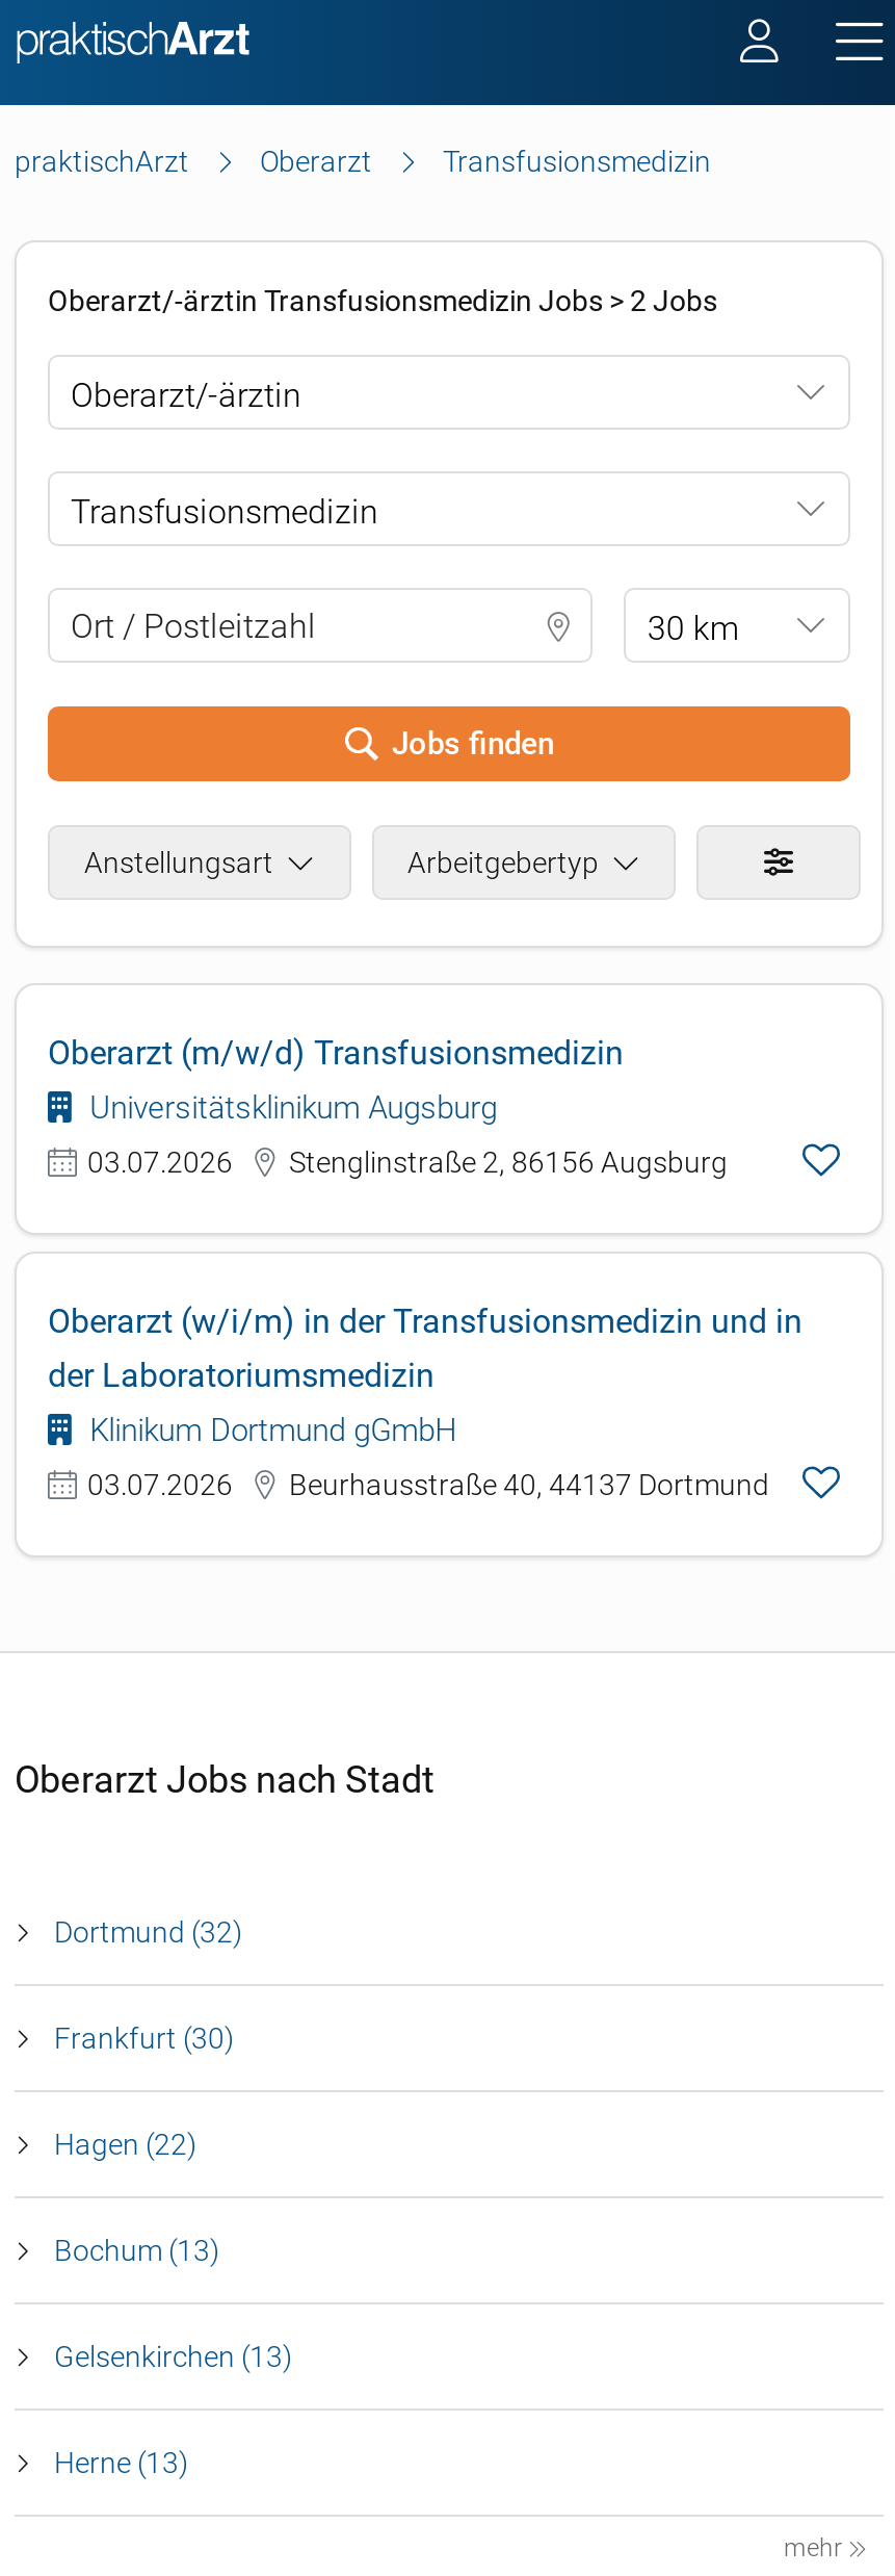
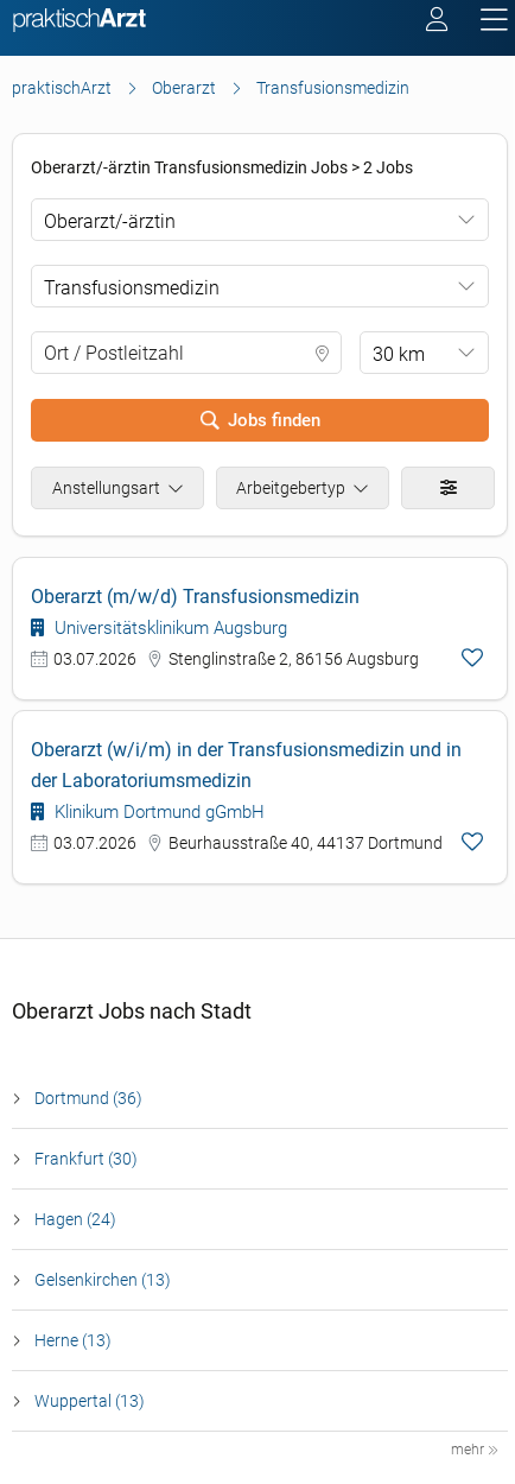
[54,1915,243,1949] Dortmund (32) -> [34,1089,142,1108] Dortmund (36)
[54,2128,220,2267] Hagen (22) | Bochum (13) -> [34,1210,116,1229] Hagen (24)
moved [54,2340,293,2479] -> [34,1270,171,1350]: Gelsenkirchen (13) | Herne (13)
none -> [34,1391,145,1410] Wuppertal (13)

